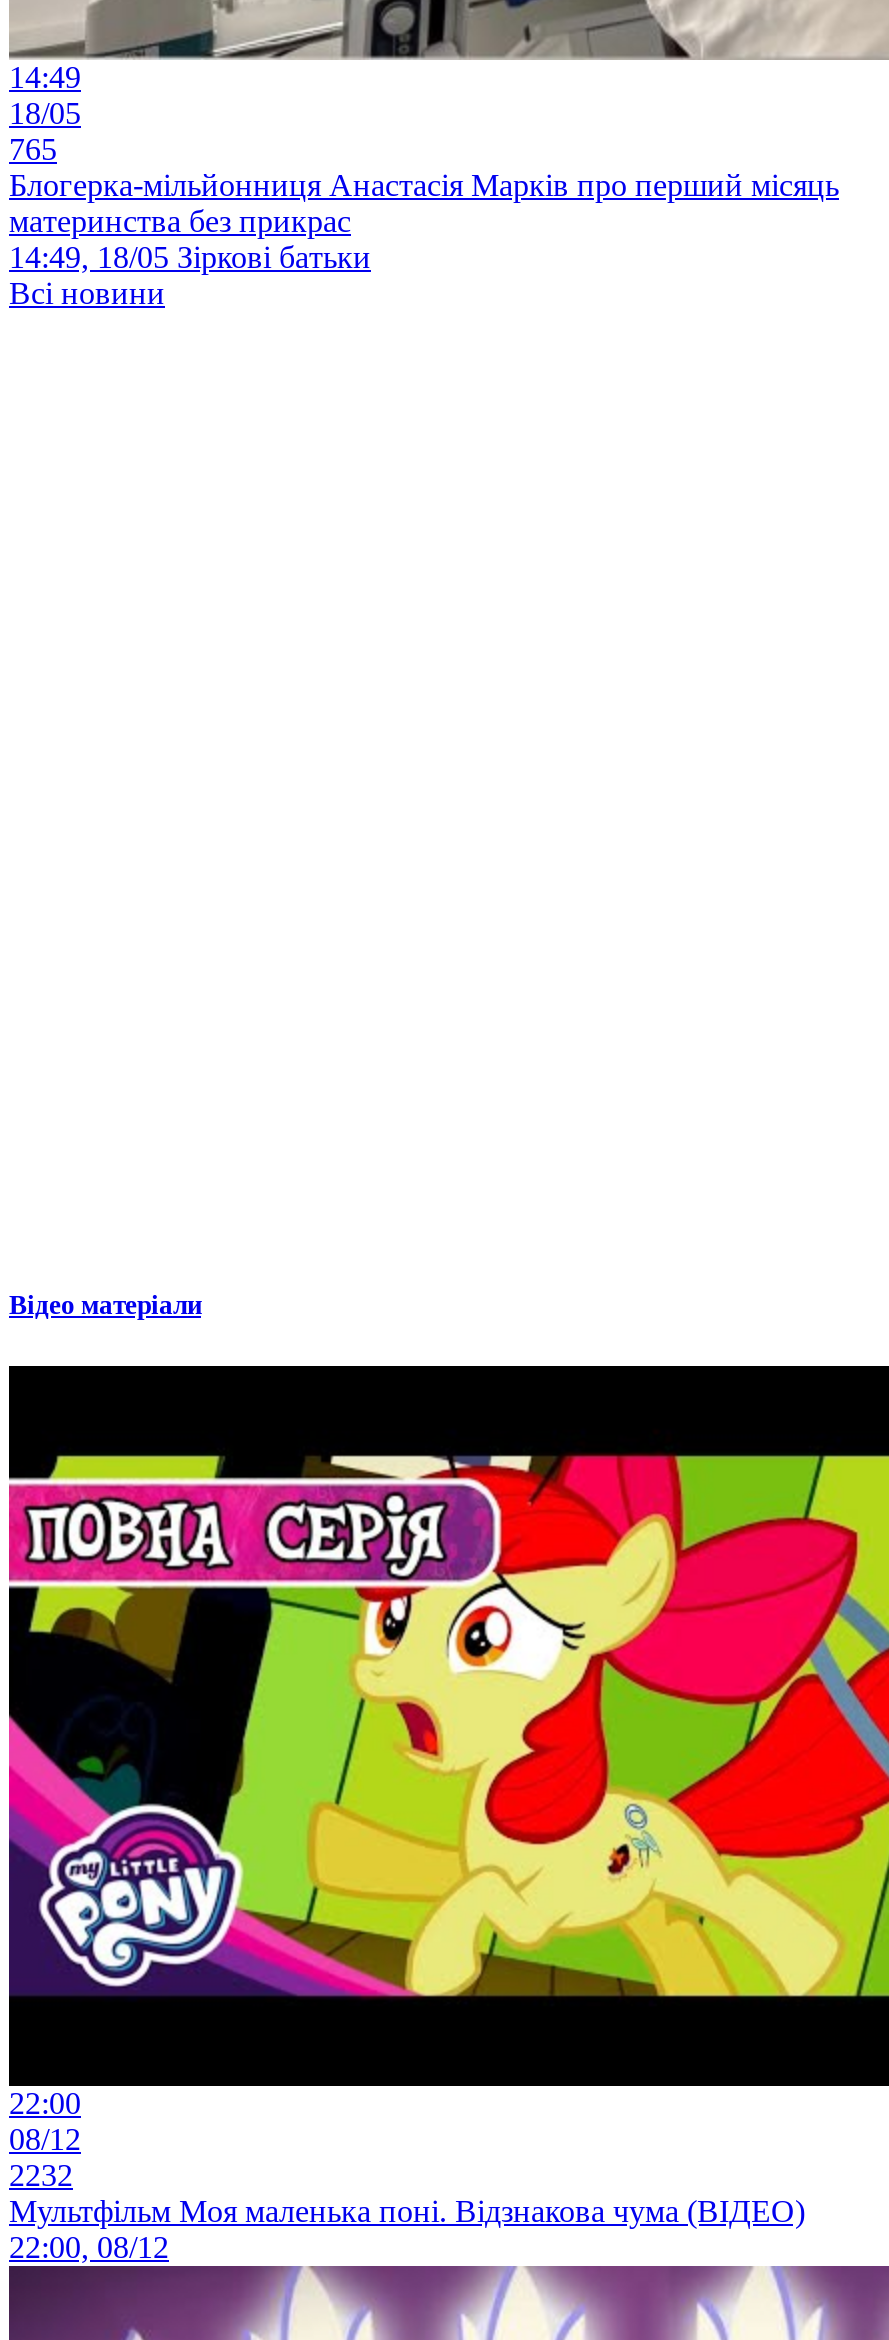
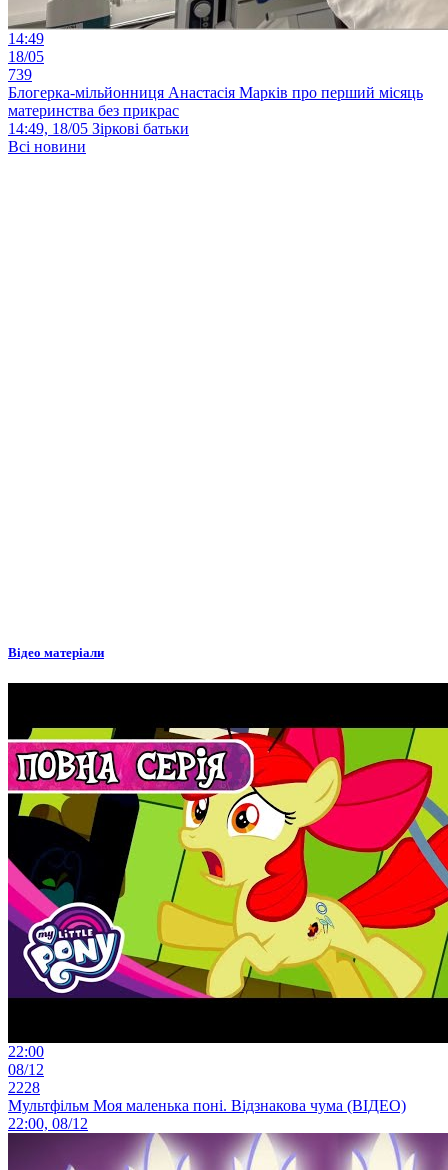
[9,133,57,167] 765 -> [8,66,32,83] 739
[9,2157,73,2191] 2232 -> [8,1079,40,1096] 2228

